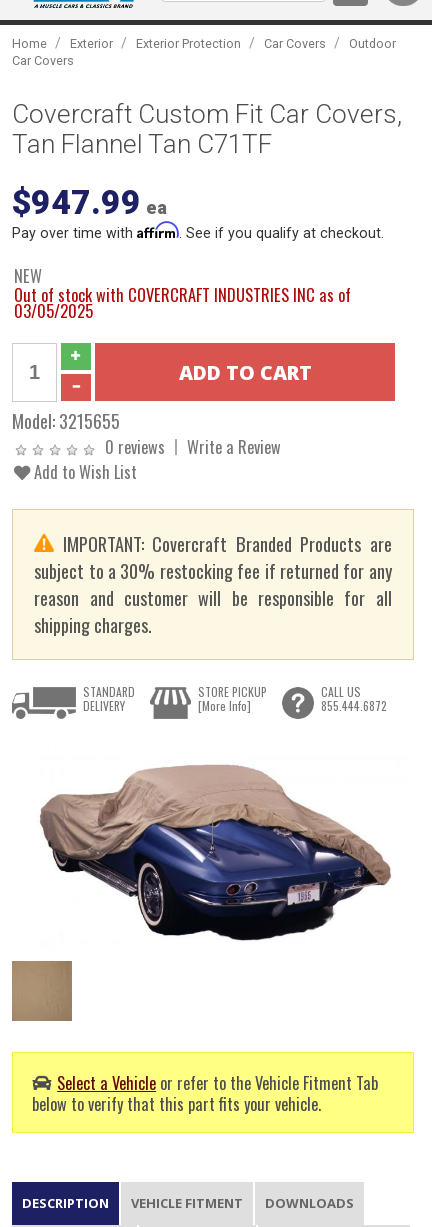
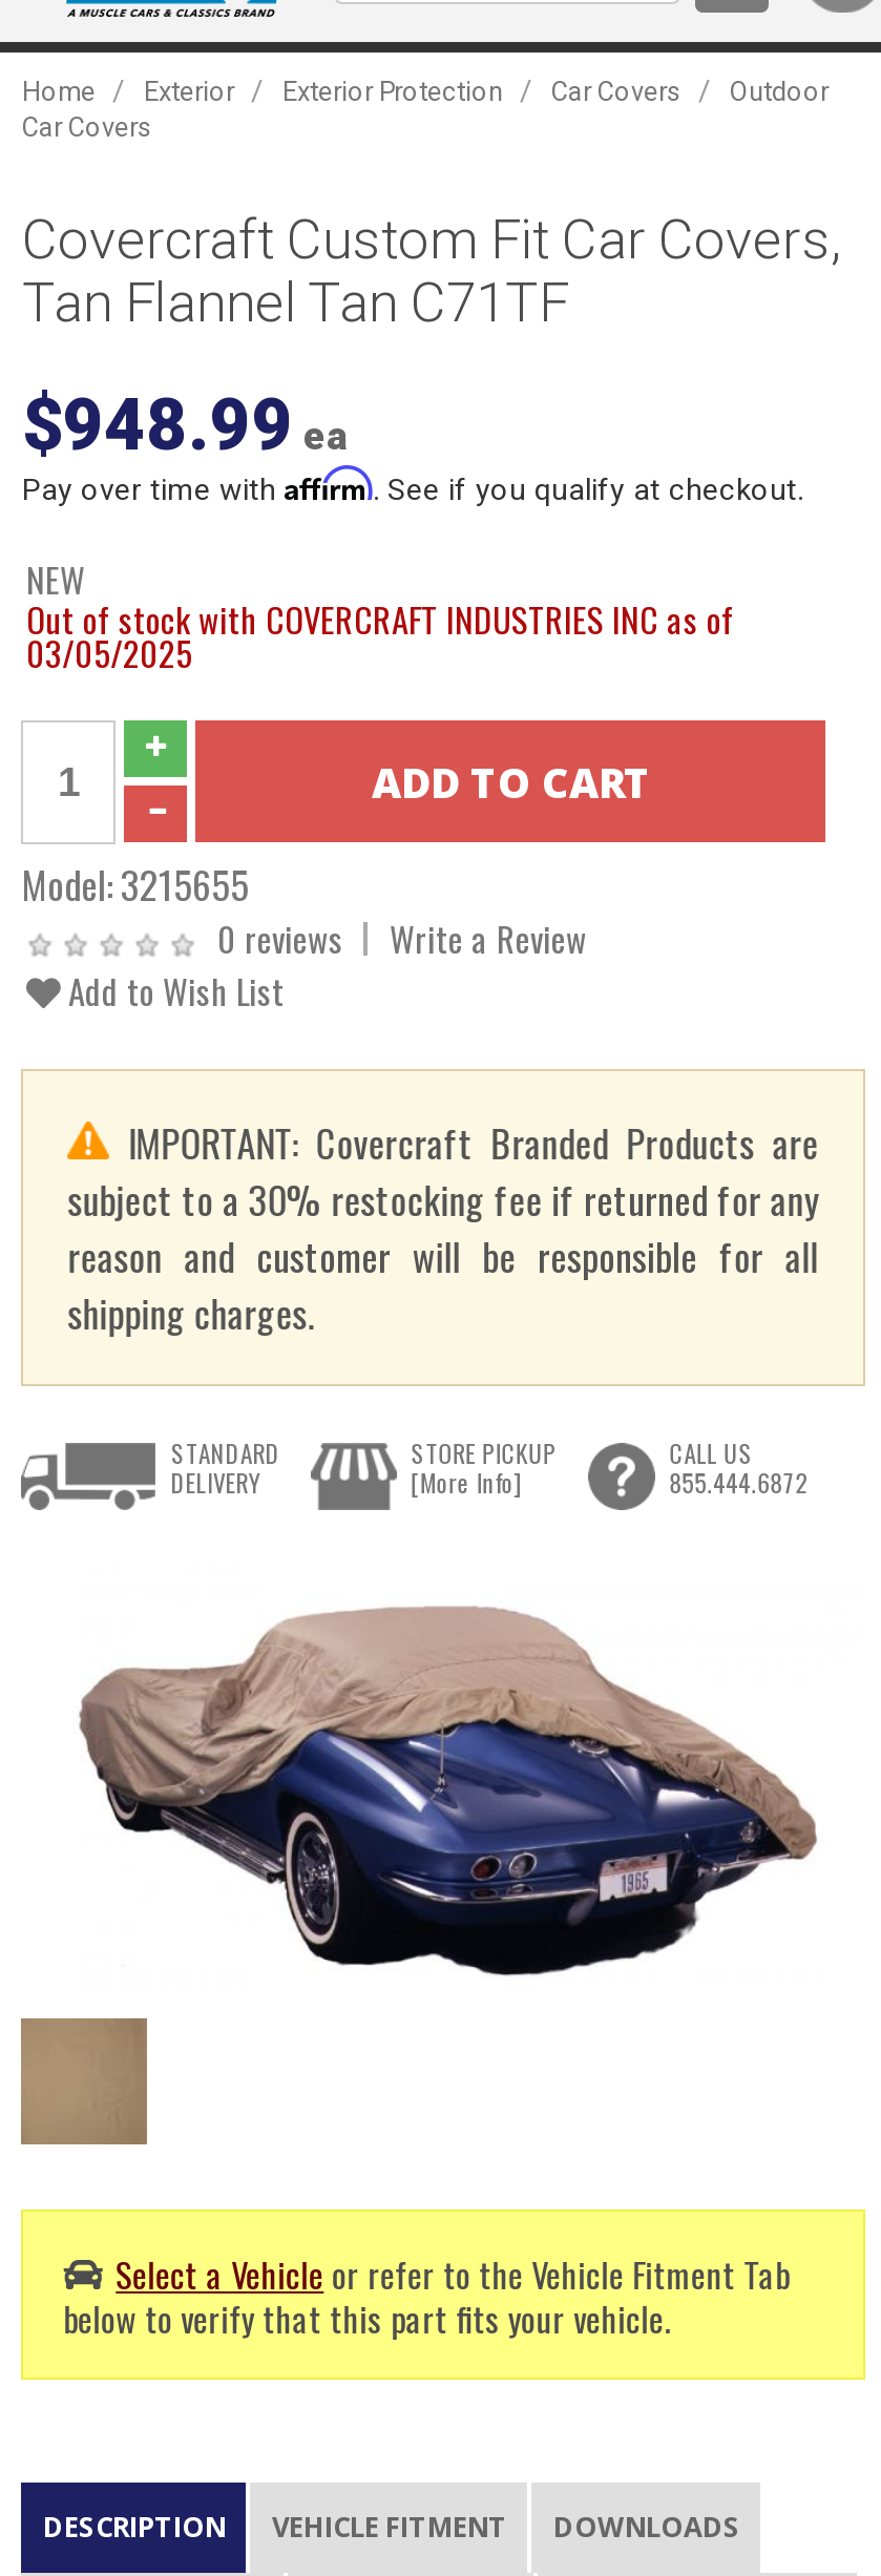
[12,183,167,222] $947.99 ea -> [22,384,347,466] $948.99 ea

